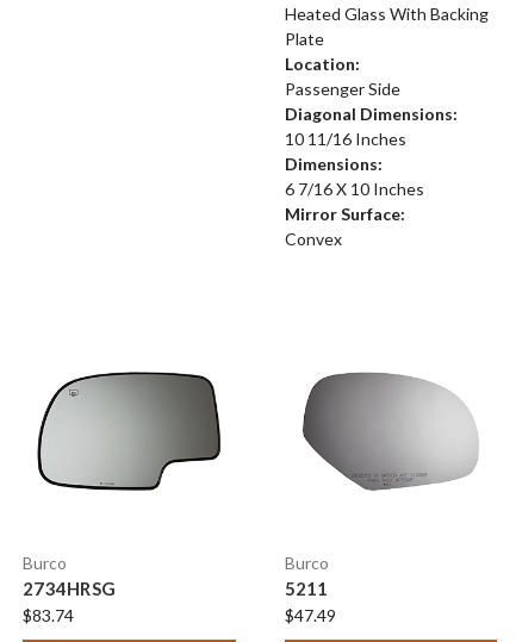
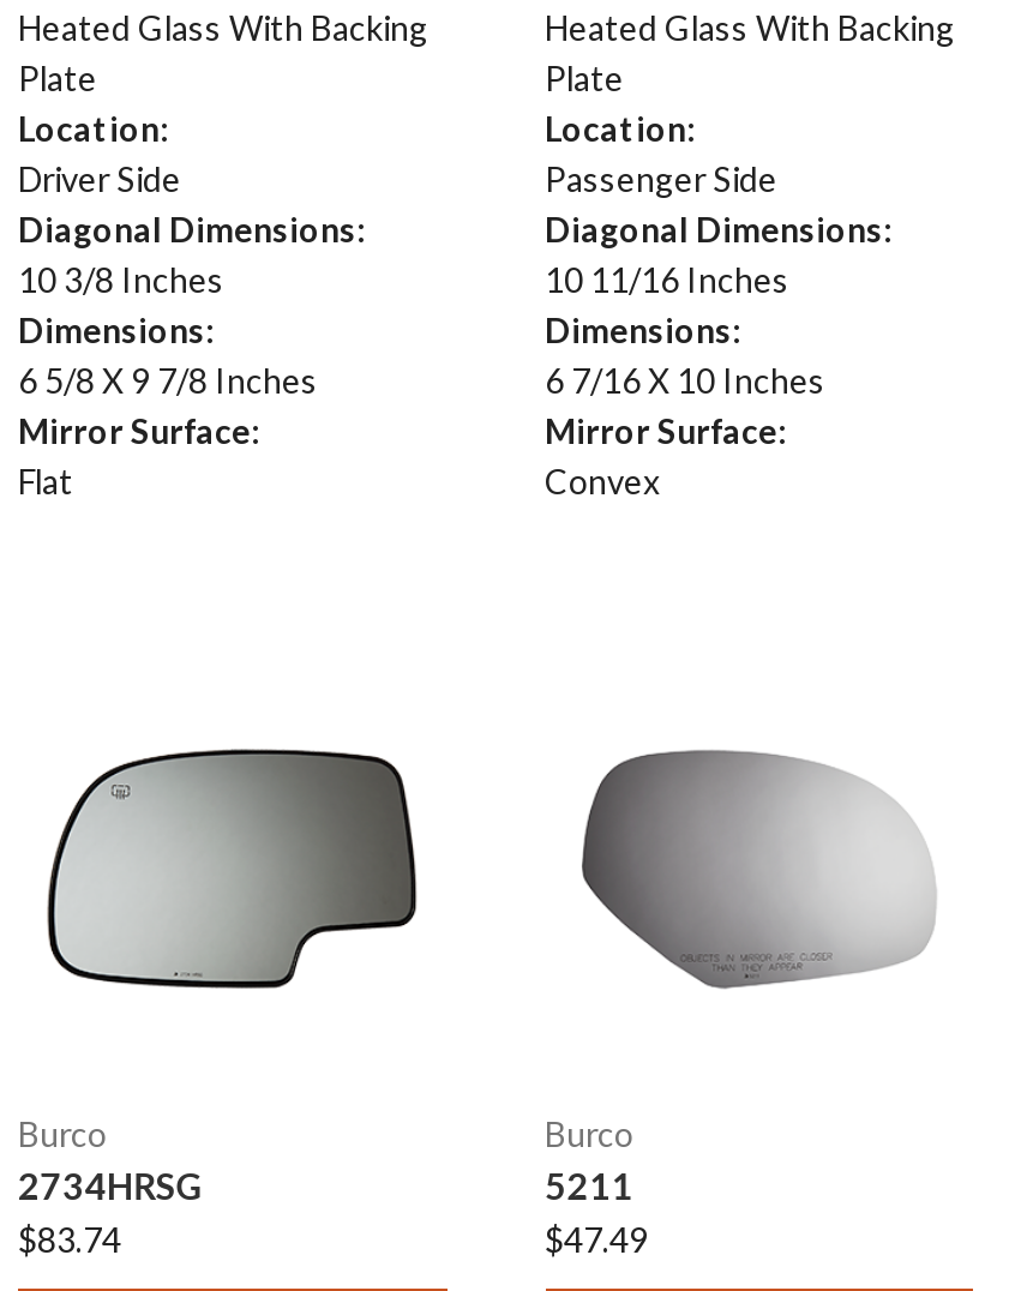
none -> [18,7,428,501] Heated Glass With Backing | Plate | Location: | Driver Side | Diagonal Dimensions: | 10 3/8 Inches | Dimensions: | 6 5/8 X 9 7/8 Inches | Mirror Surface: | Flat

